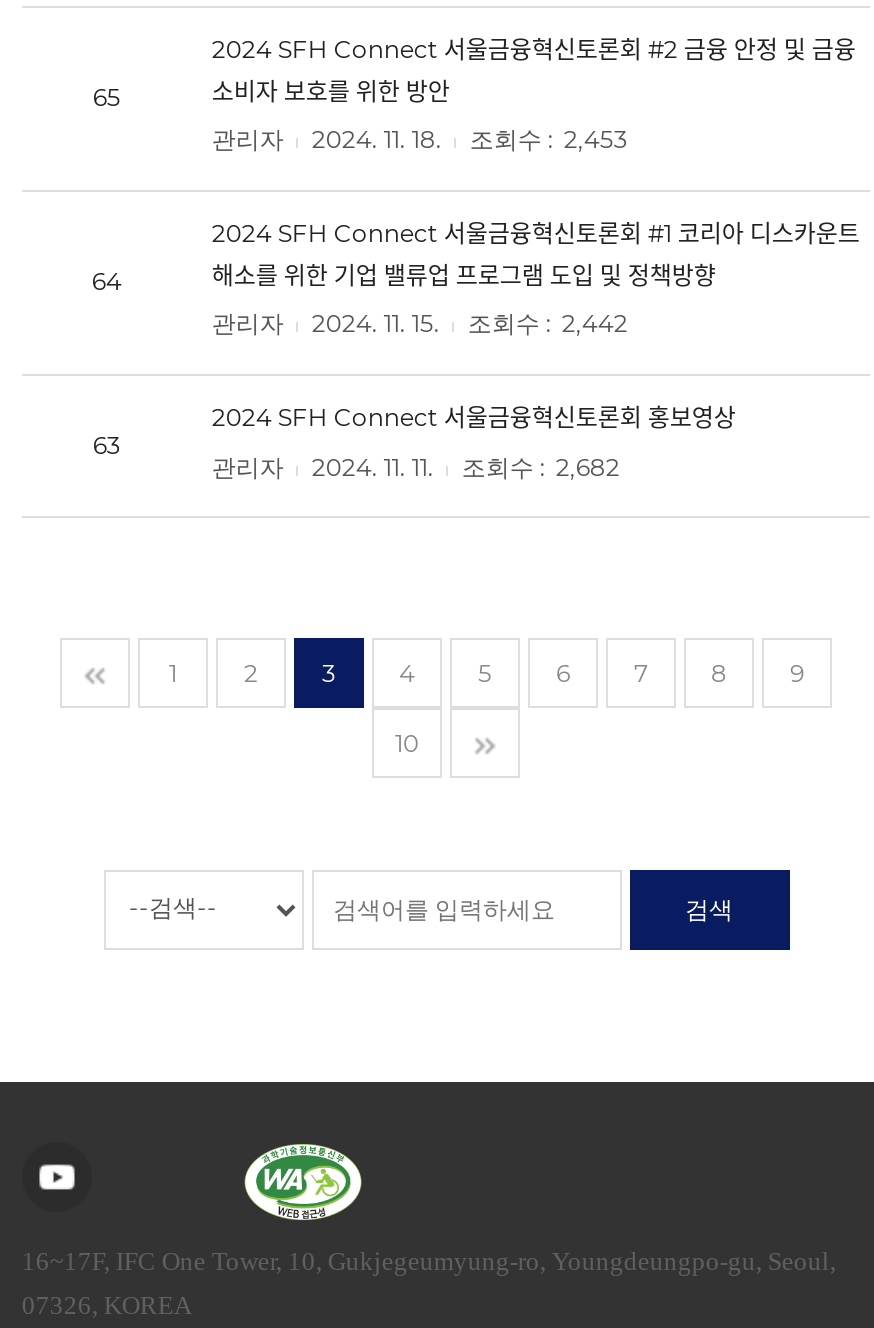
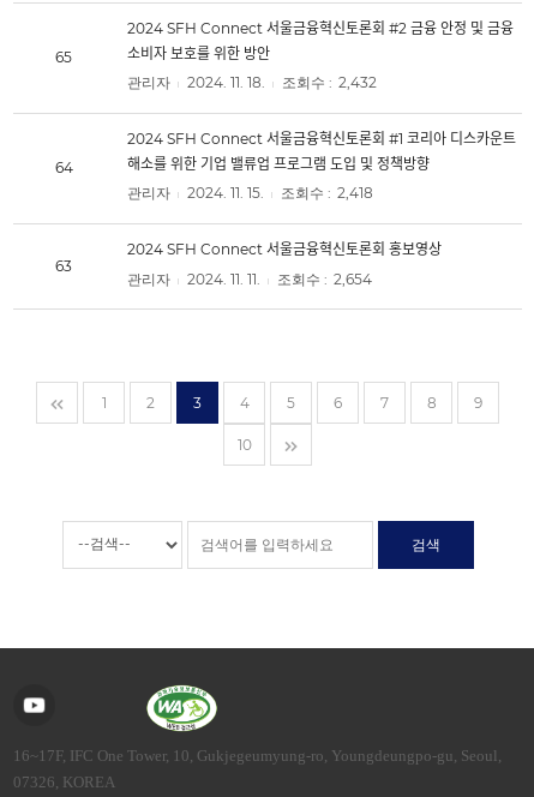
[212,125,628,155] 관리자 2024. 11. 18. 조회수 : 2,453 -> [127,74,377,92] 관리자 2024. 11. 18. 조회수 : 2,432
[212,309,628,339] 관리자 2024. 11. 15. 조회수 : 2,442 -> [127,184,373,202] 관리자 2024. 11. 15. 조회수 : 2,418
[462,451,620,481] 조회수 : 2,682 -> [277,269,372,287] 조회수 : 2,654

